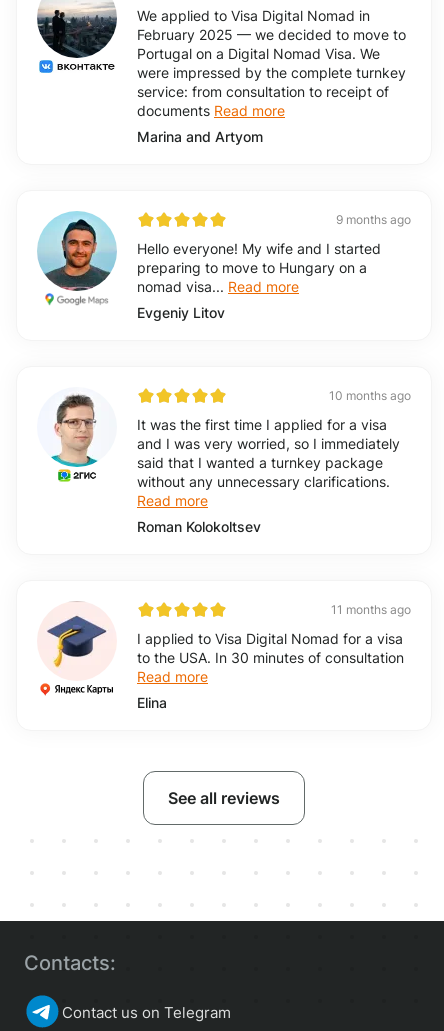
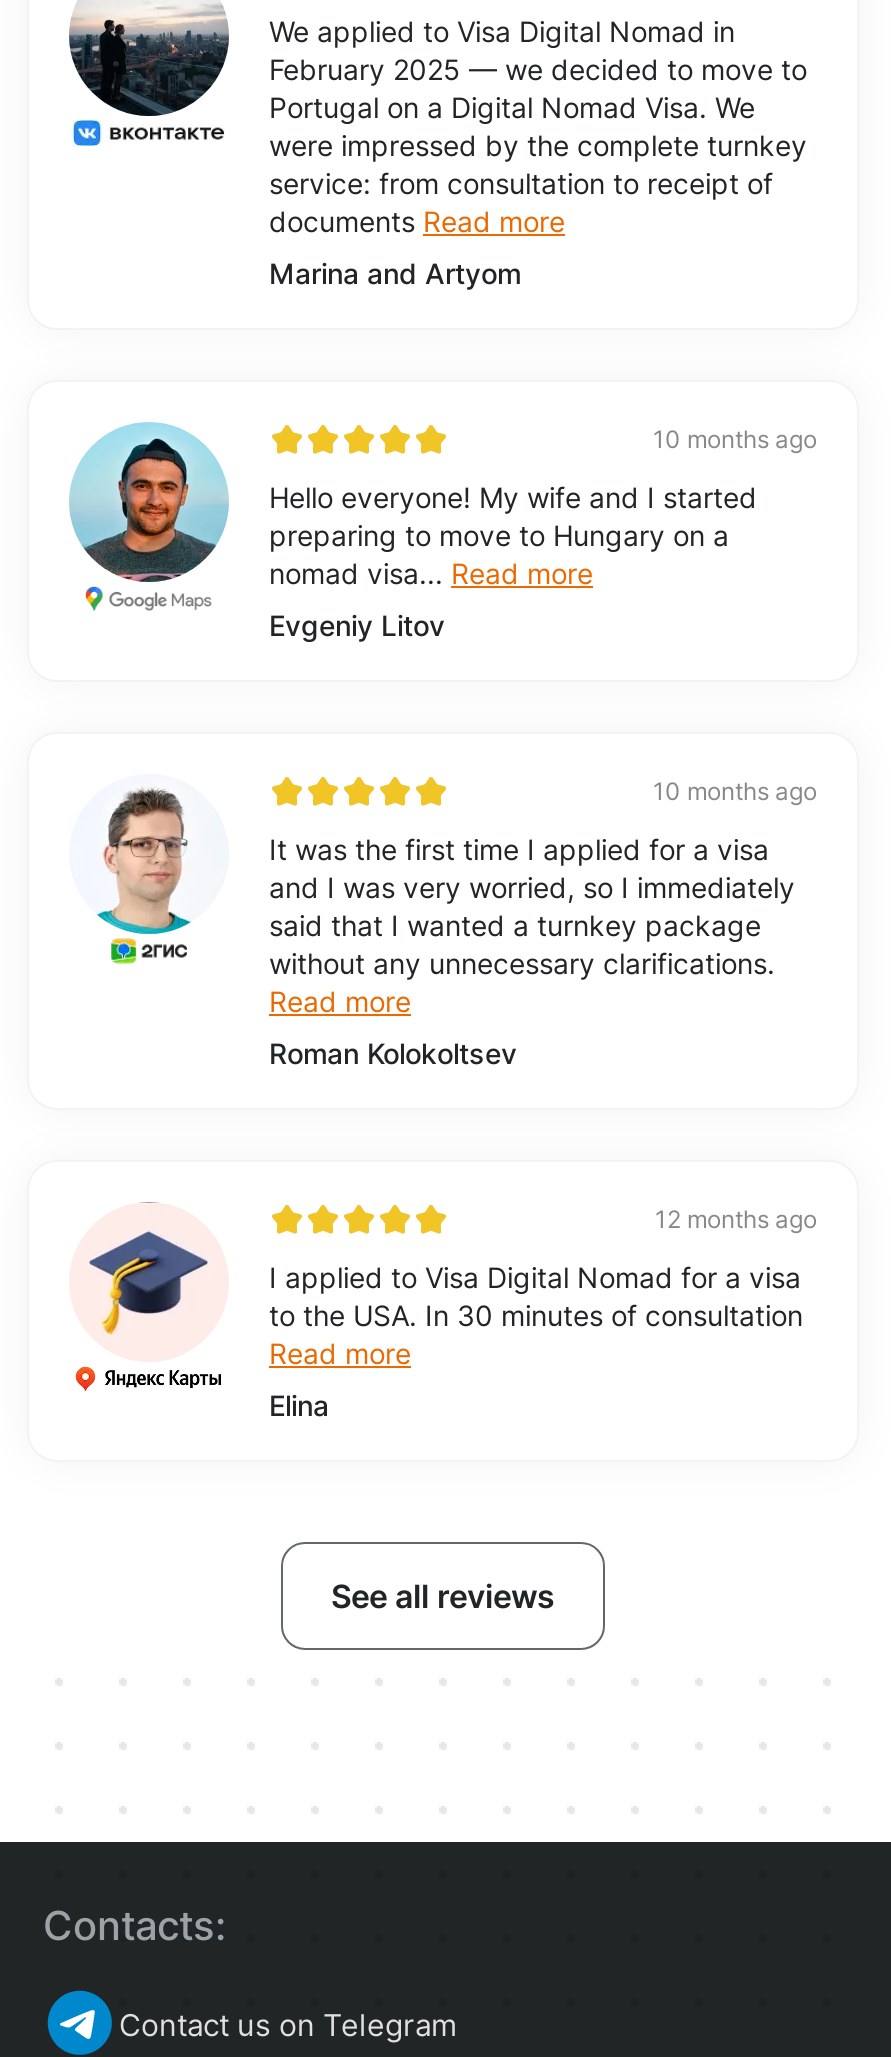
[336,212,411,227] 9 months ago -> [653,425,817,455] 10 months ago
[331,602,411,617] 11 months ago -> [655,1205,817,1235] 12 months ago

